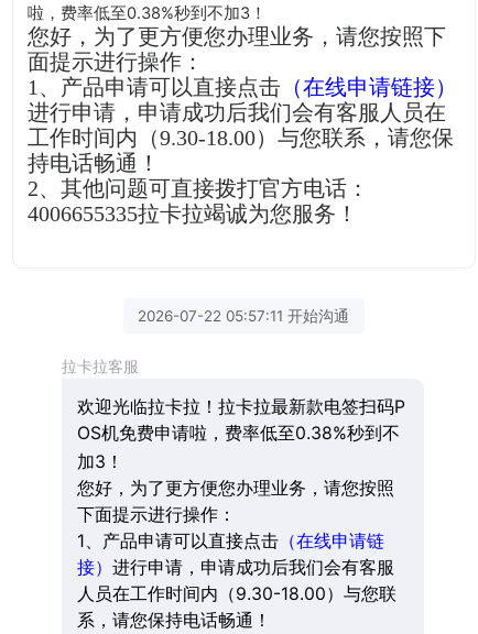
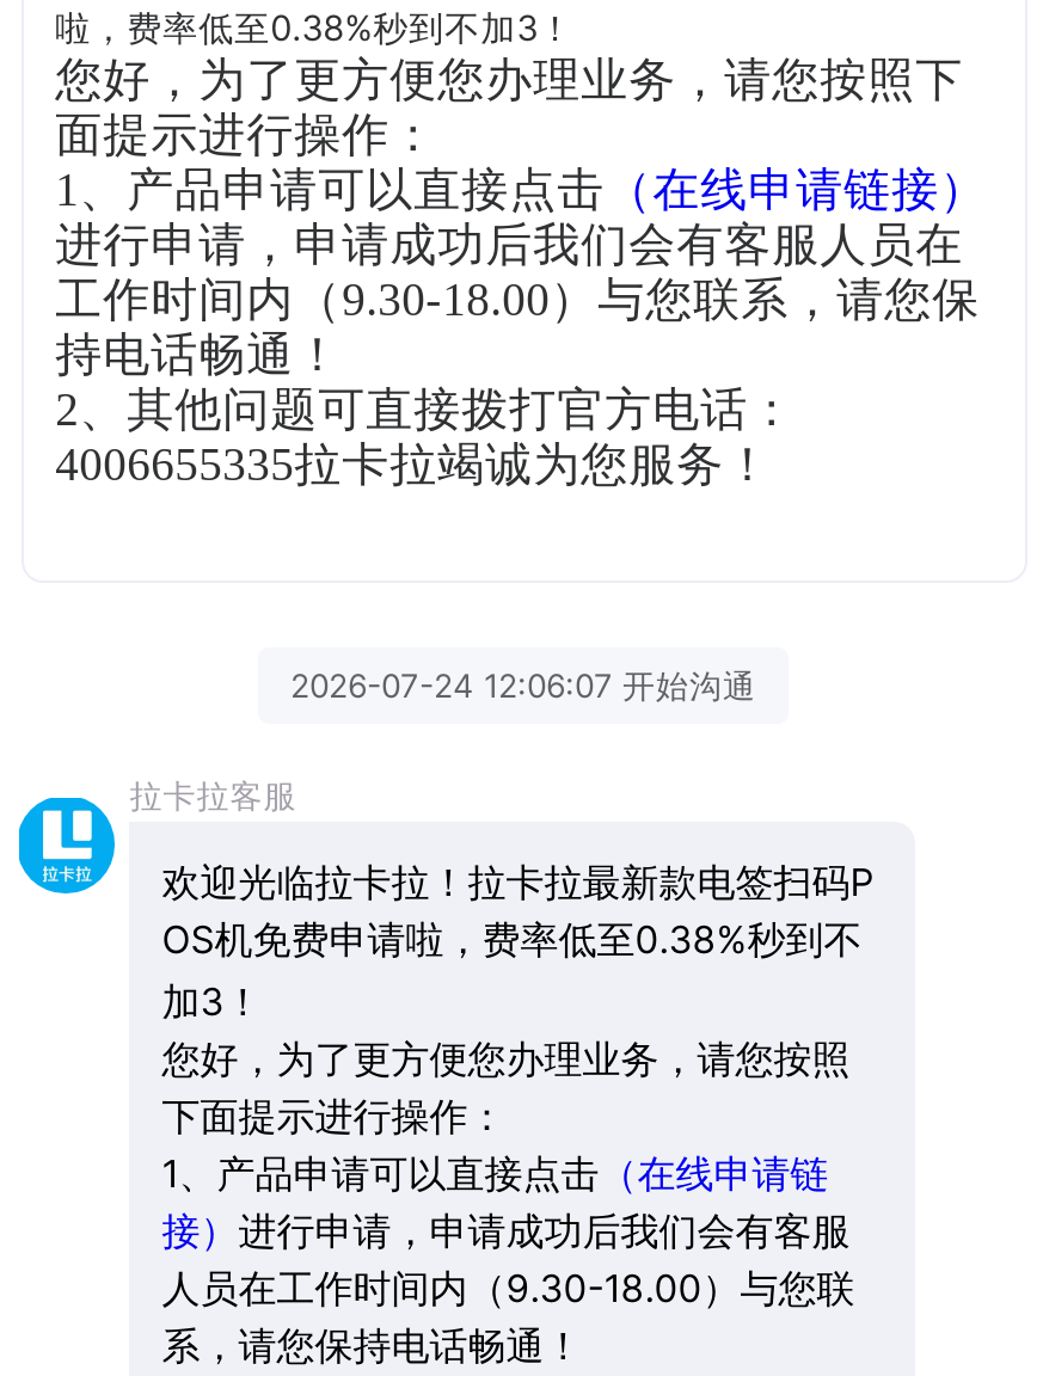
[138,307,349,325] 2026-07-22 05:57:11 开始沟通 -> [290,666,756,704] 2026-07-24 12:06:07 开始沟通
none -> [17,795,117,896] [image]

